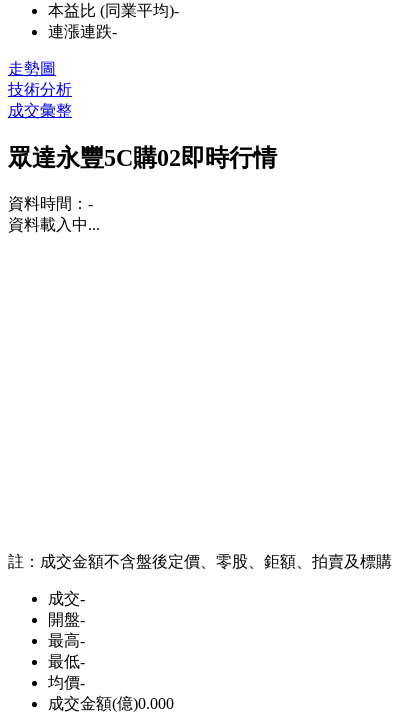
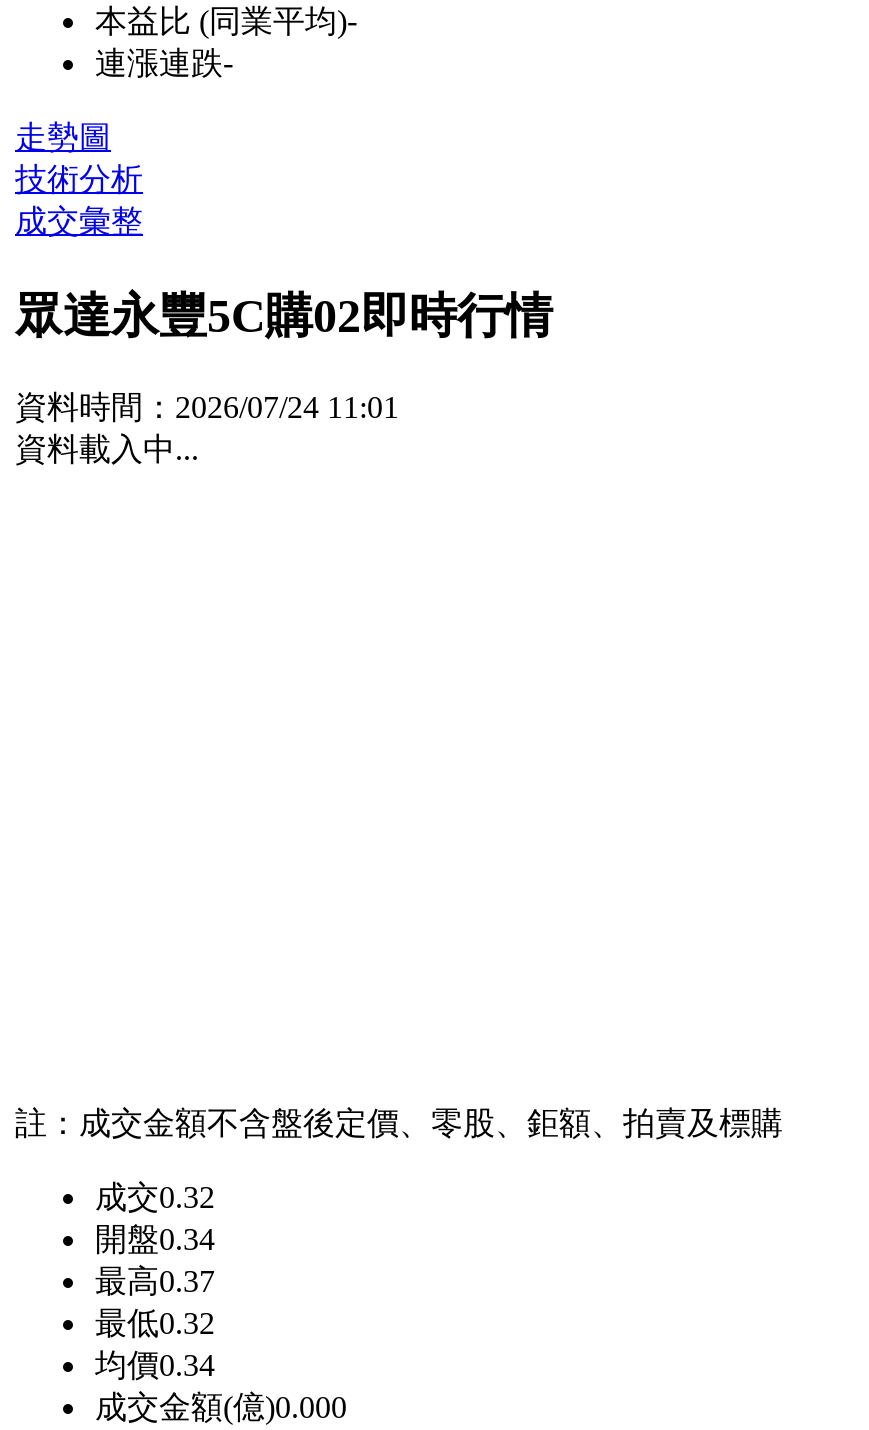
[8,195,93,212] 資料時間：- -> [15,390,399,424] 資料時間：2026/07/24 11:01
[48,590,85,607] 成交- -> [95,1180,215,1214] 成交0.32
[48,611,85,628] 開盤- -> [95,1222,215,1256] 開盤0.34
[48,632,85,649] 最高- -> [95,1264,215,1298] 最高0.37
[48,653,85,670] 最低- -> [95,1306,215,1340] 最低0.32
[48,674,85,691] 均價- -> [95,1348,215,1382] 均價0.34

